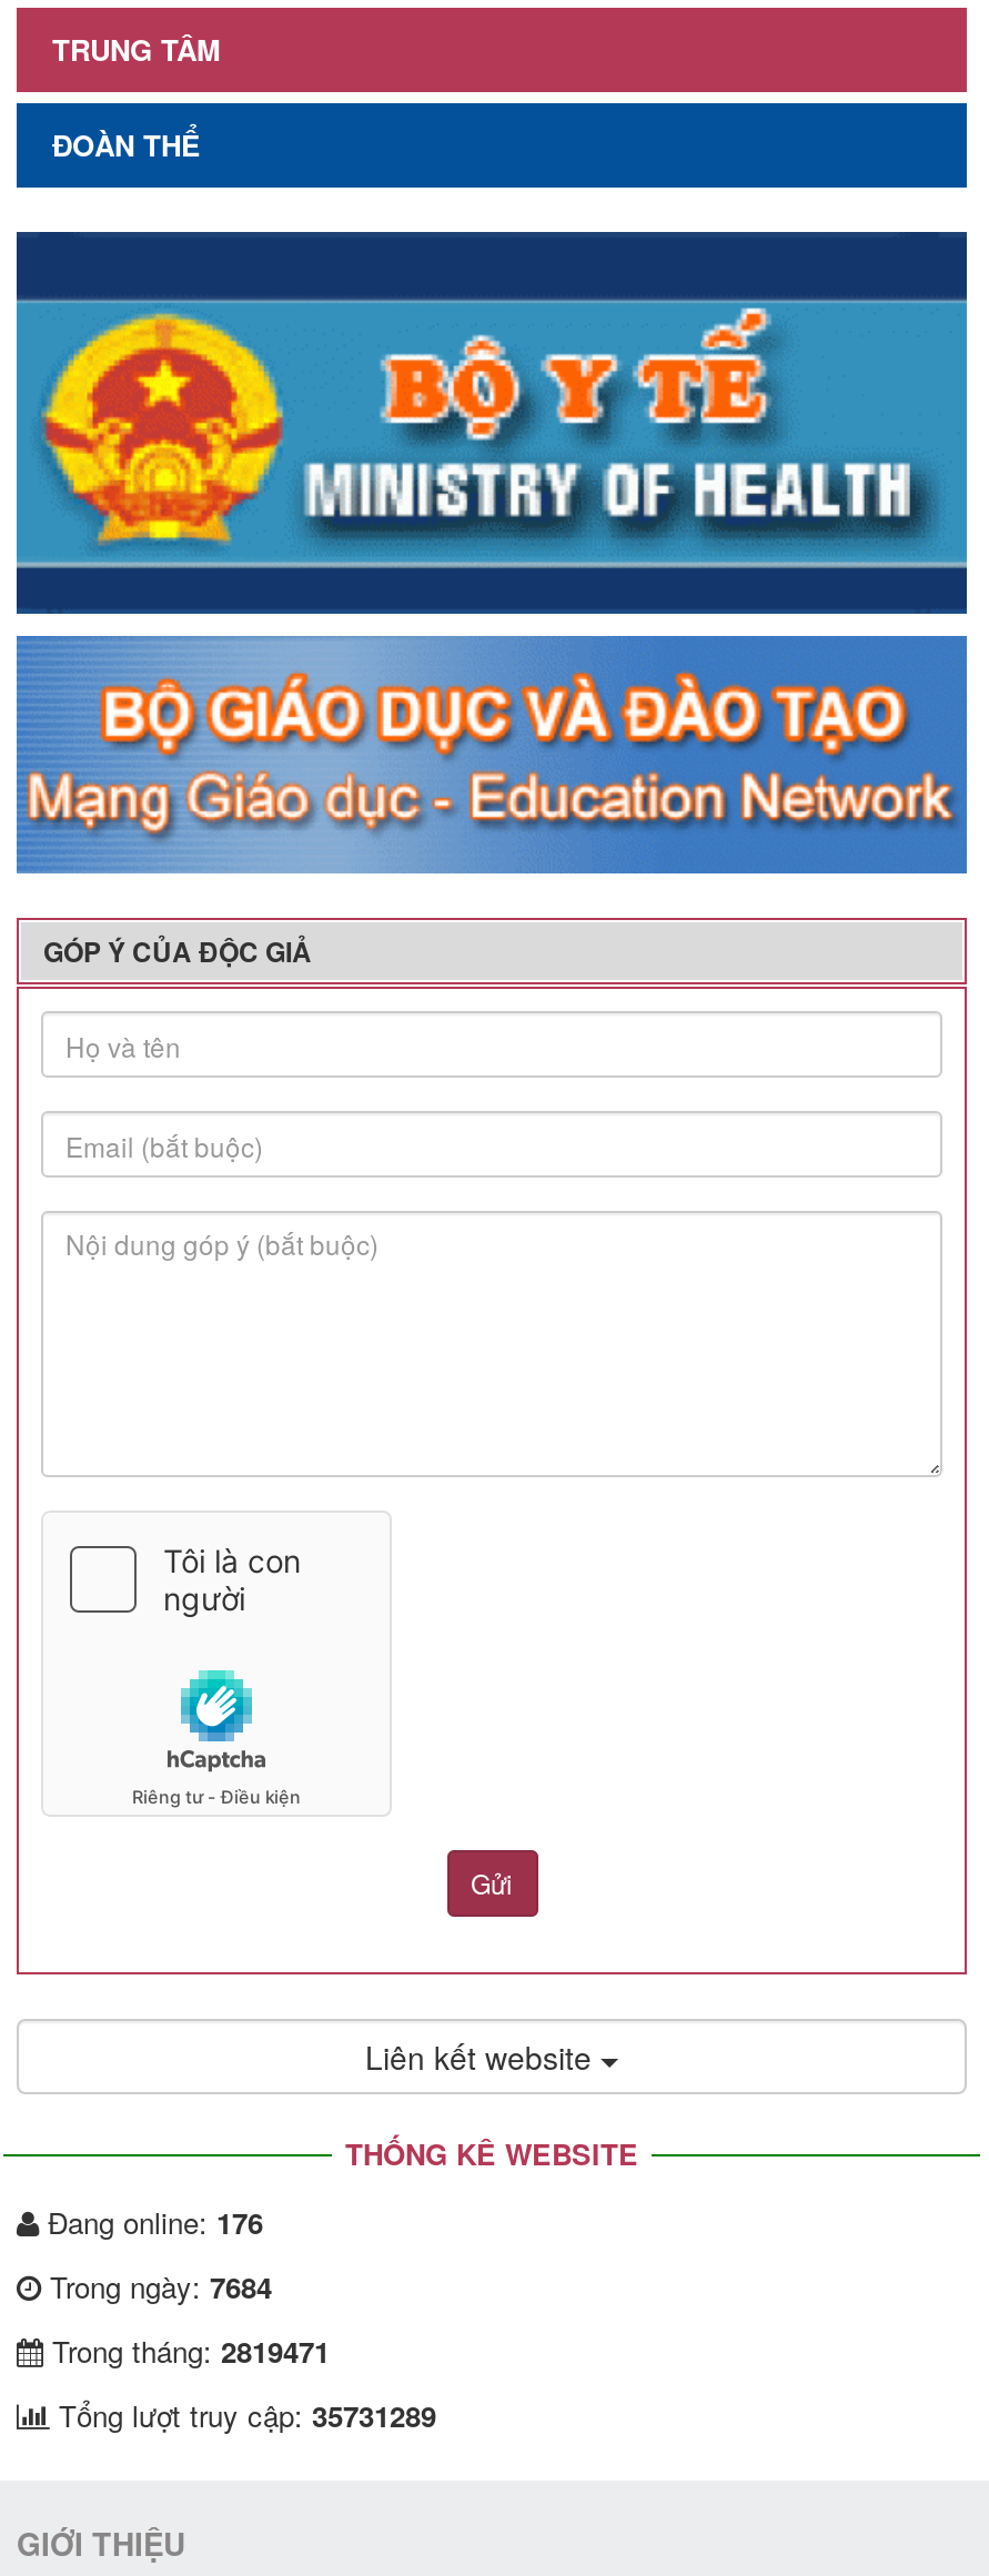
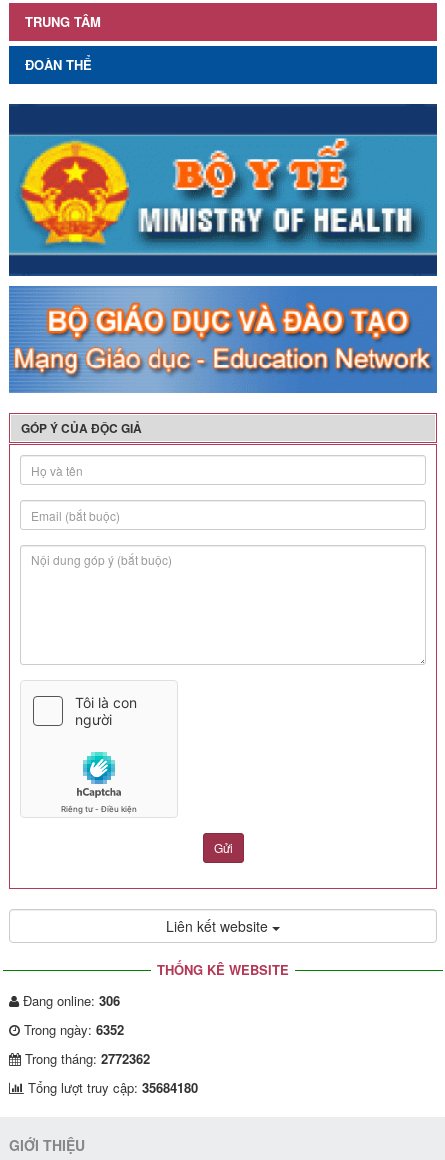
[39,2202,263,2244] Đang online: 176 -> [19,991,120,1010] Đang online: 306
[41,2266,272,2308] Trong ngày: 7684 -> [20,1020,124,1039] Trong ngày: 6352
[43,2330,330,2373] Trong tháng: 2819471 -> [21,1049,150,1068] Trong tháng: 2772362
[50,2395,436,2437] Tổng lượt truy cập: 35731289 -> [24,1078,198,1097] Tổng lượt truy cập: 35684180

